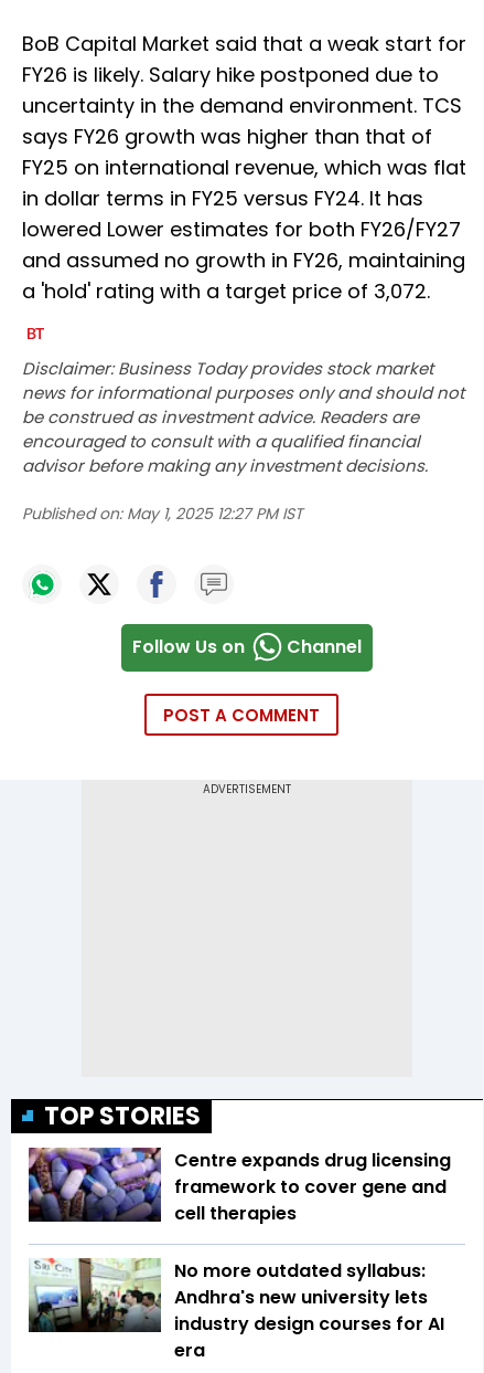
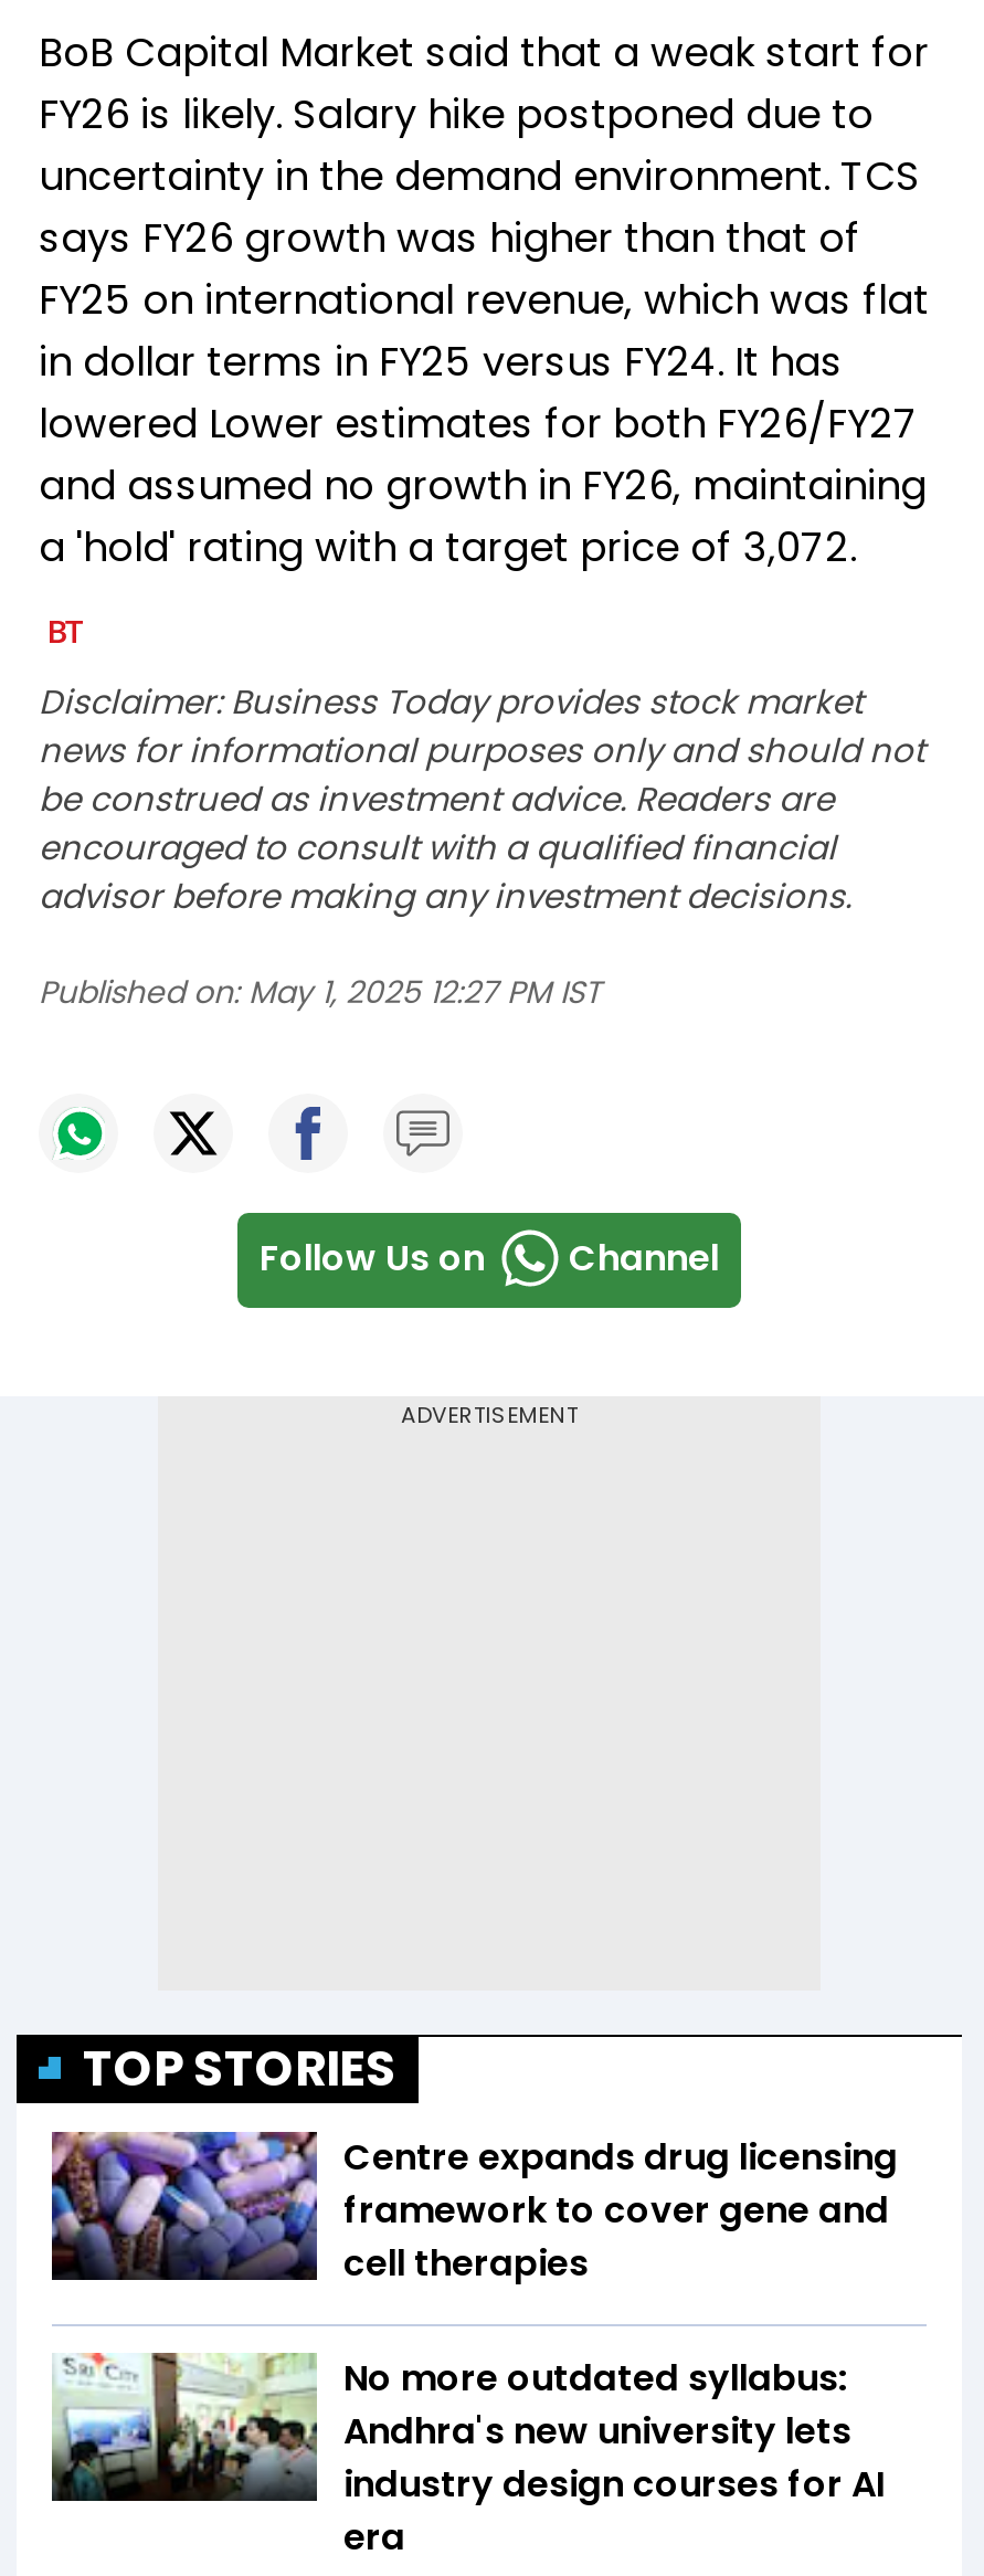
[163,703,320,726] POST A COMMENT -> none

